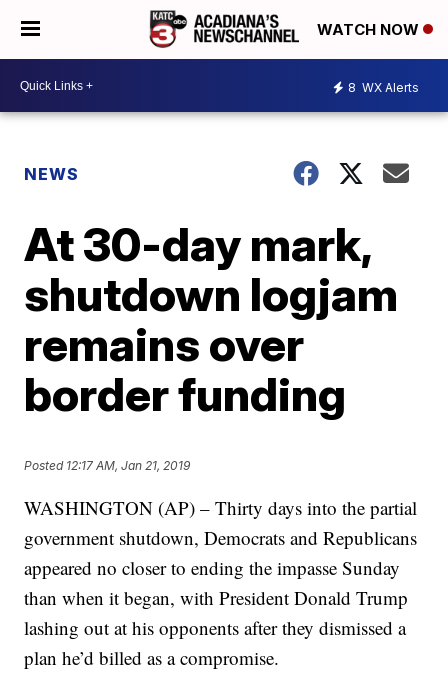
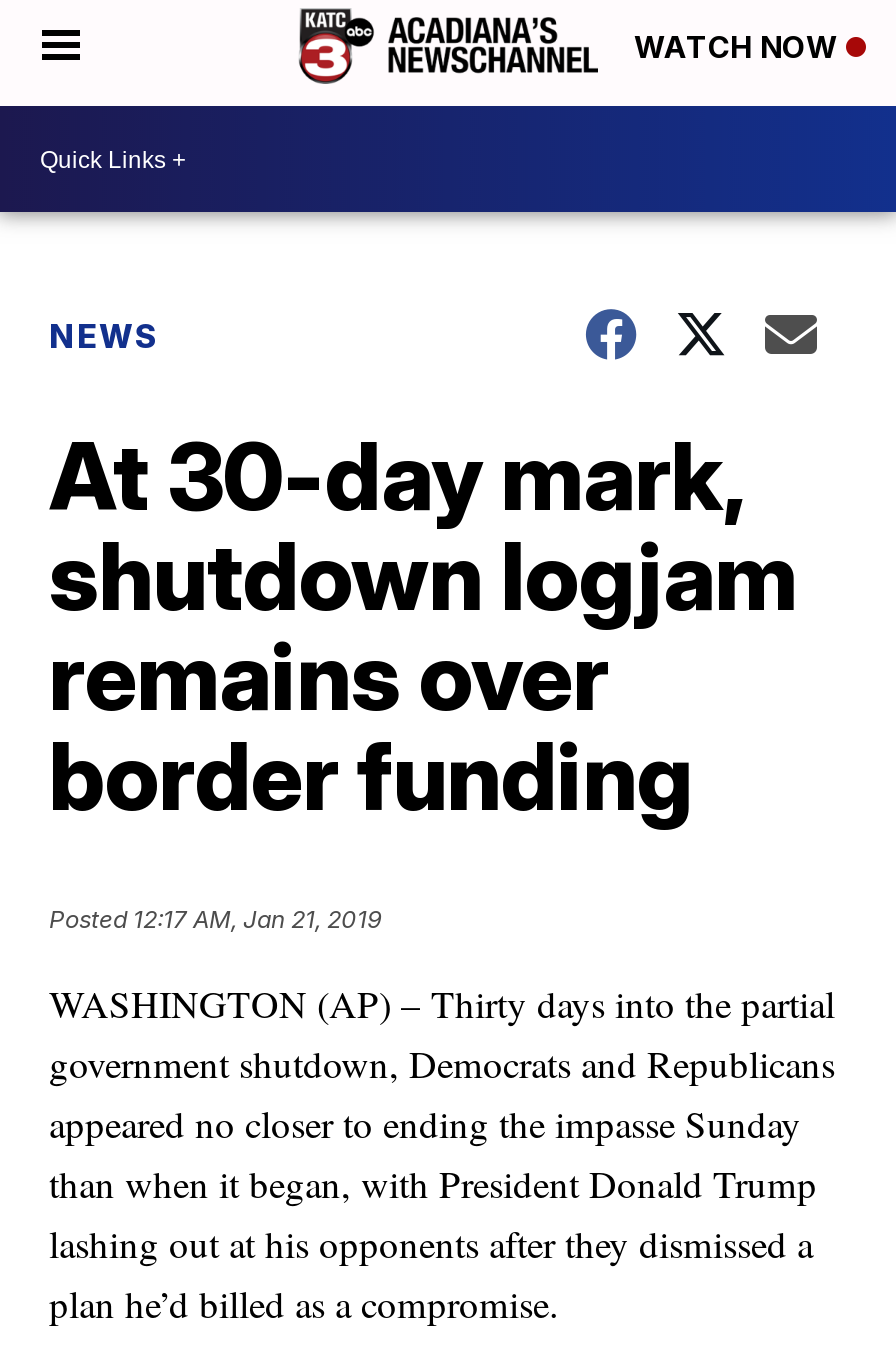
[348,79,419,94] 8 WX Alerts -> none

